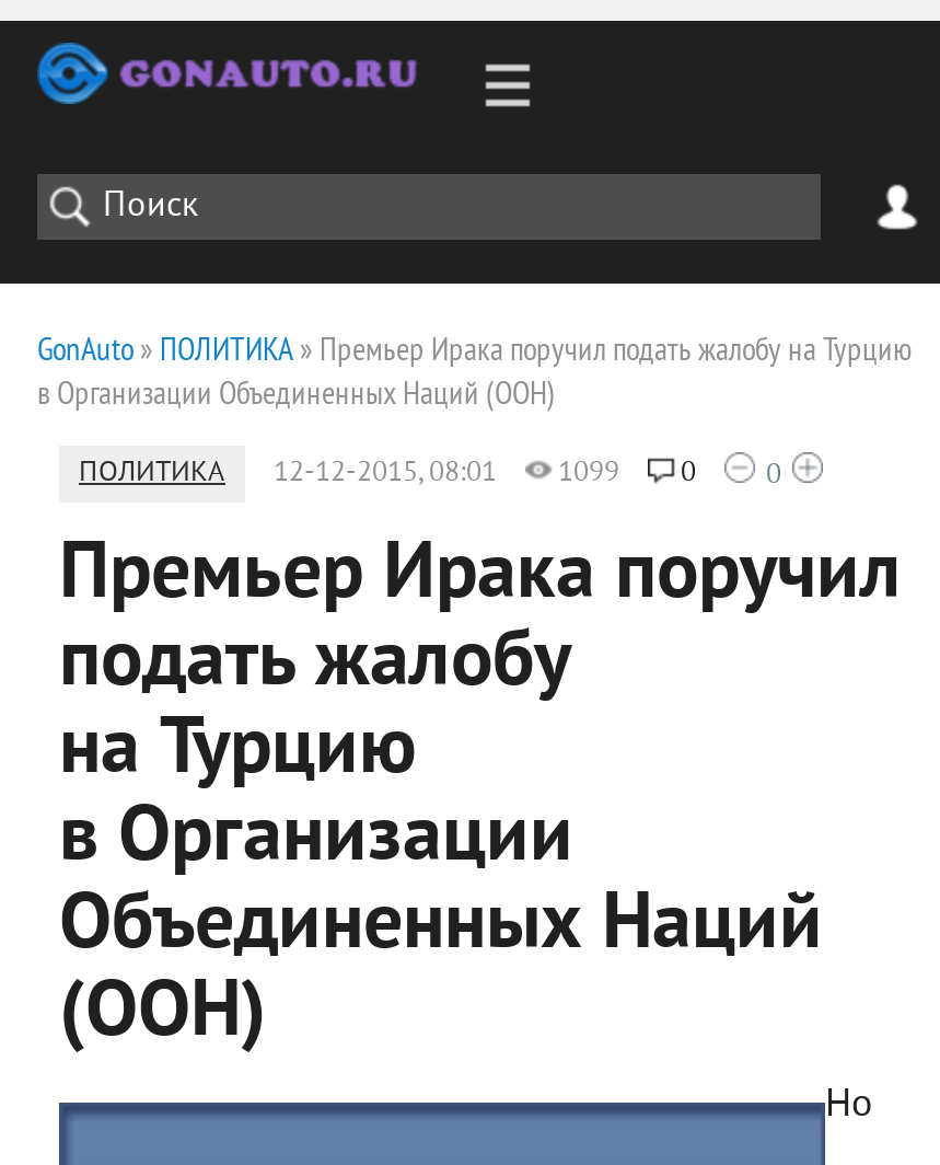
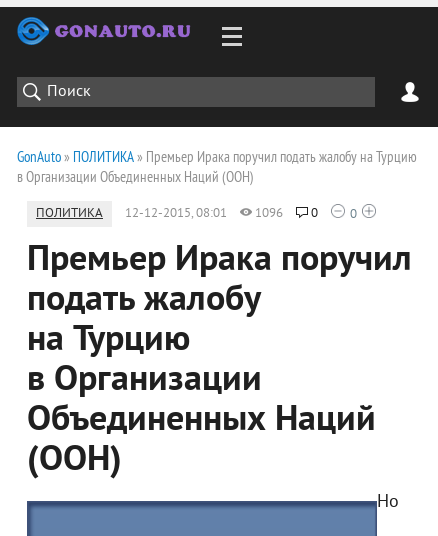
[79,457,781,494] ПОЛИТИКА 12-12-2015, 08:01 1099 0 0 -> [36,206,357,223] ПОЛИТИКА 12-12-2015, 08:01 1096 0 0

